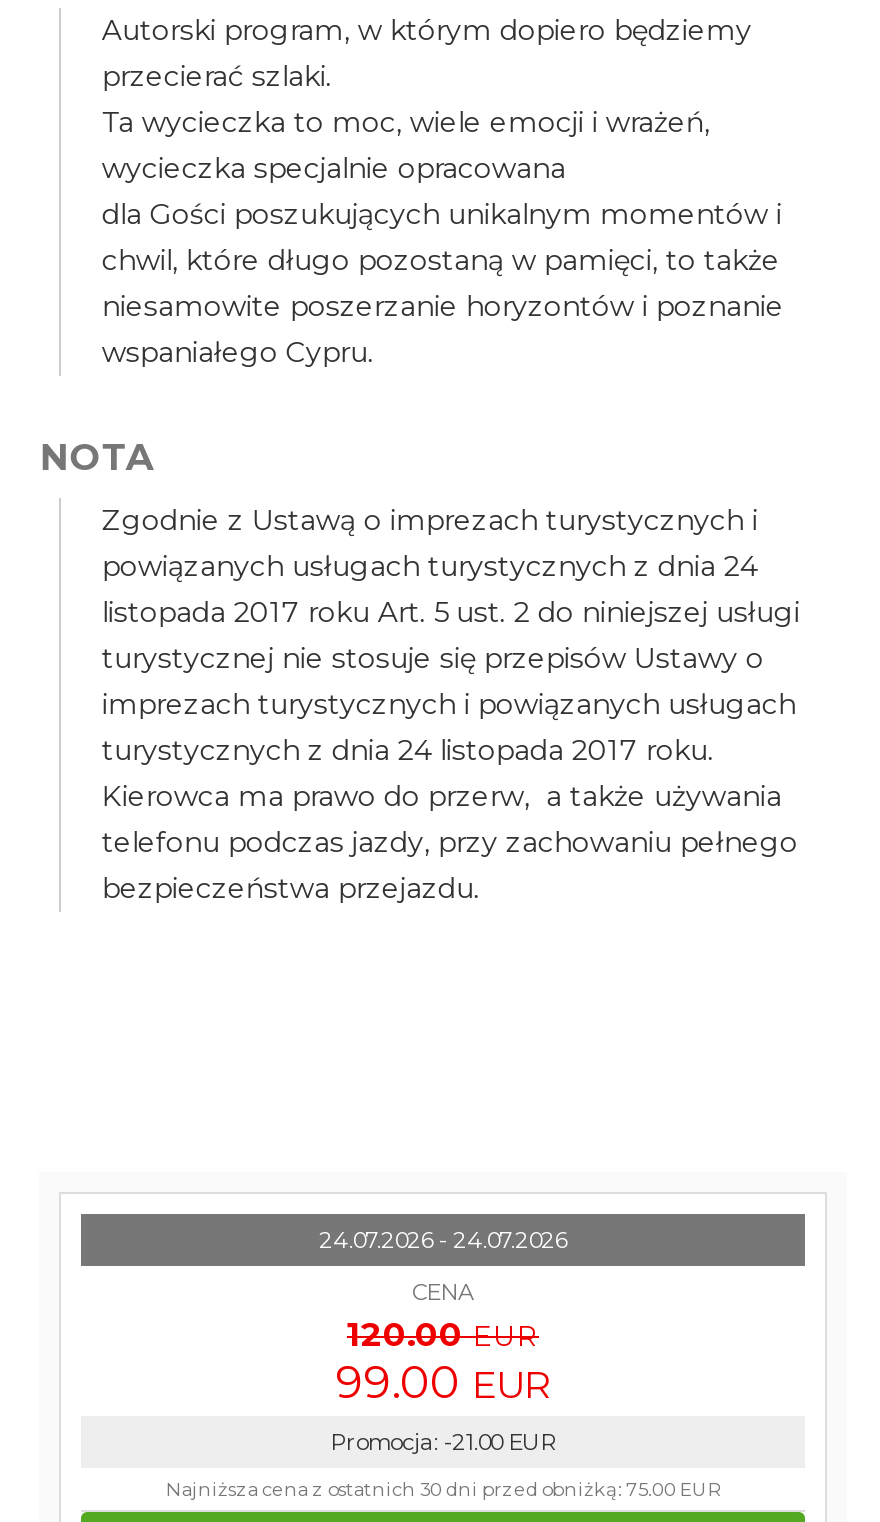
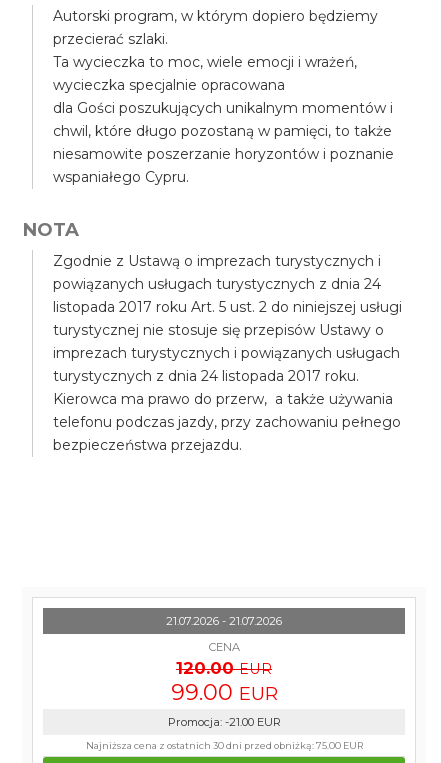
[319,1226,567,1254] 24.07.2026 - 24.07.2026 -> [166,614,282,628] 21.07.2026 - 21.07.2026

